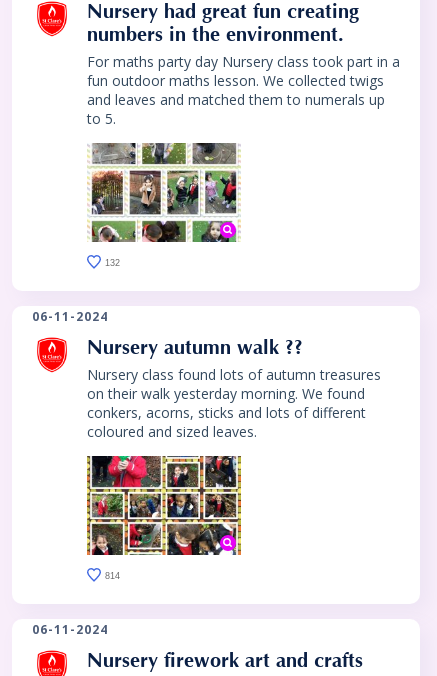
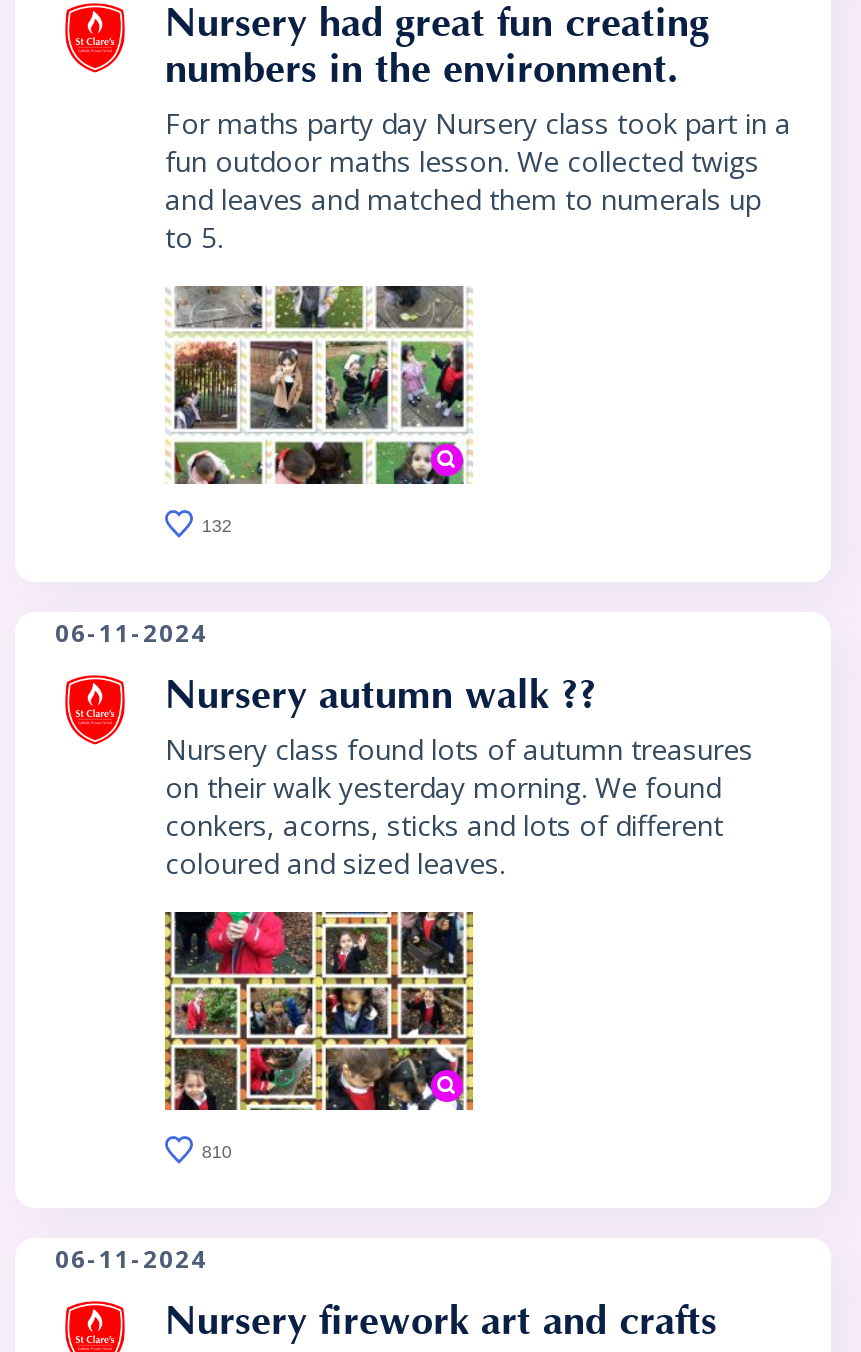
[105,571,120,581] 814 -> [202,1142,232,1162] 810

